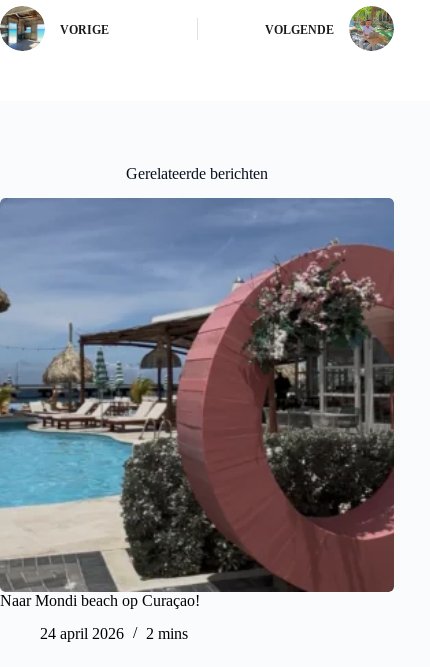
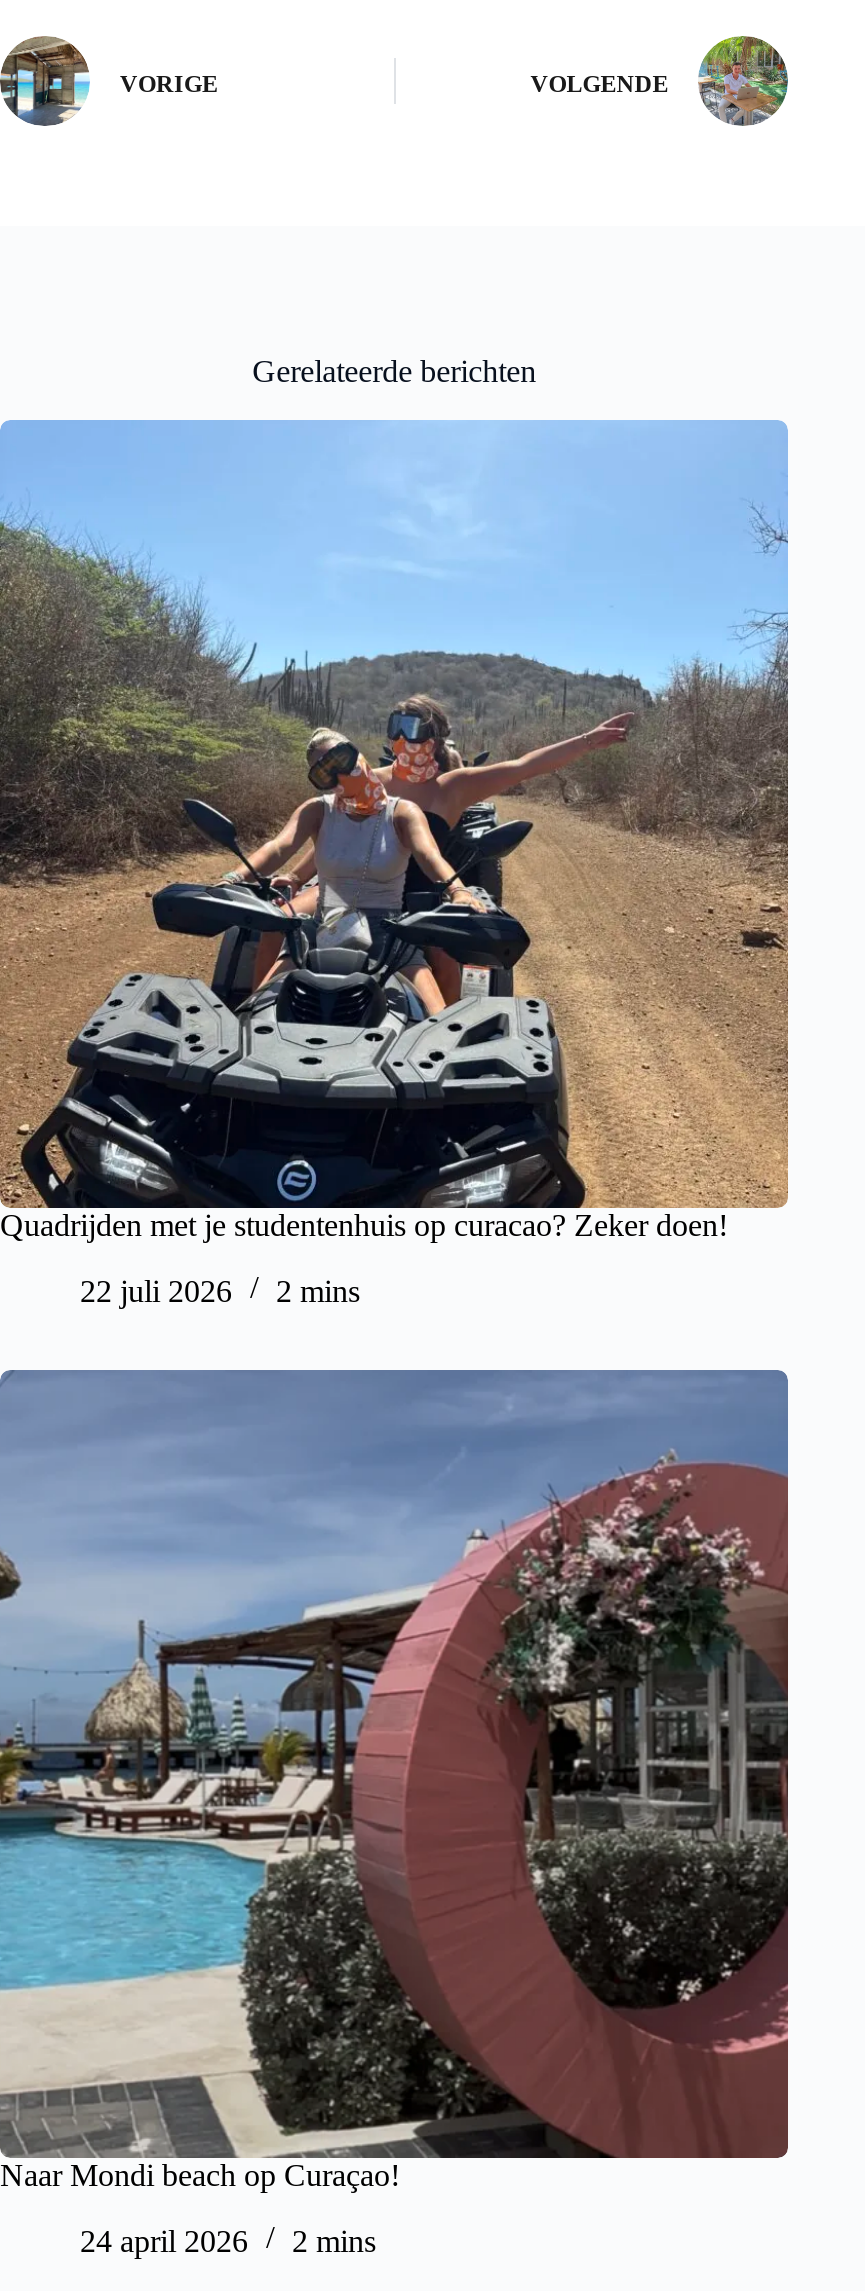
none -> [0,421,790,1308] [image] | Quadrijden met je studentenhuis op curacao? Zeker doen! | 22 juli 2026 | 2 mins

